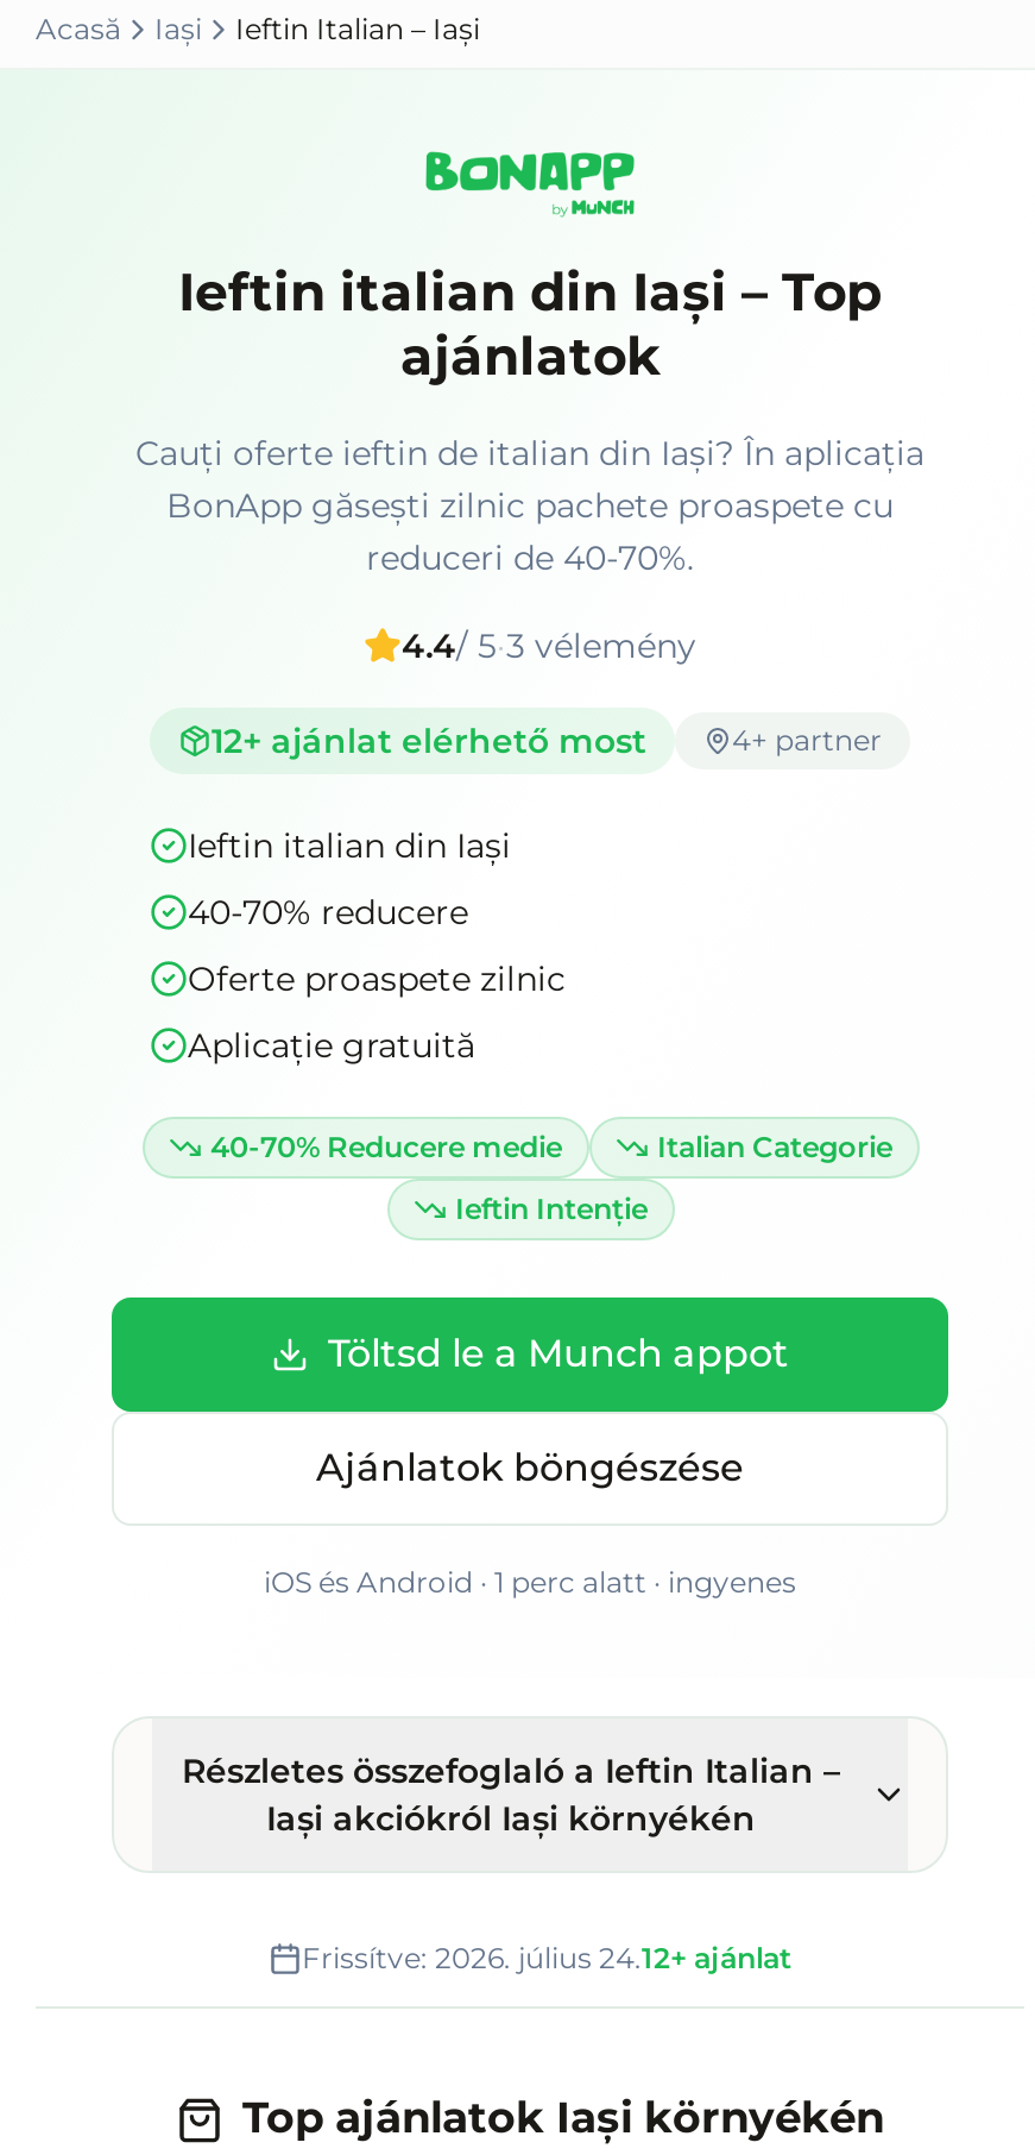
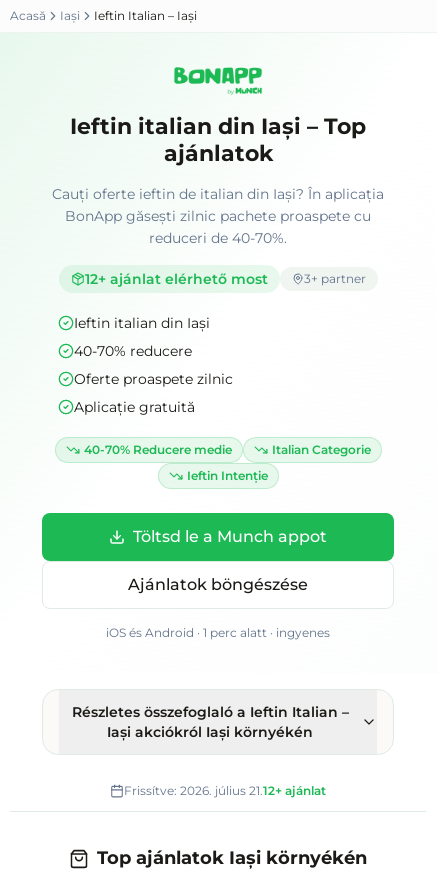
[402,624,696,667] 4.4/ 5 · 3 vélemény -> none
[732,722,882,758] 4+ partner -> [303,271,365,286] 3+ partner
[302,1940,791,1975] Frissítve: 2026. július 24.12+ ajánlat -> [124,783,326,798] Frissítve: 2026. július 21.12+ ajánlat

